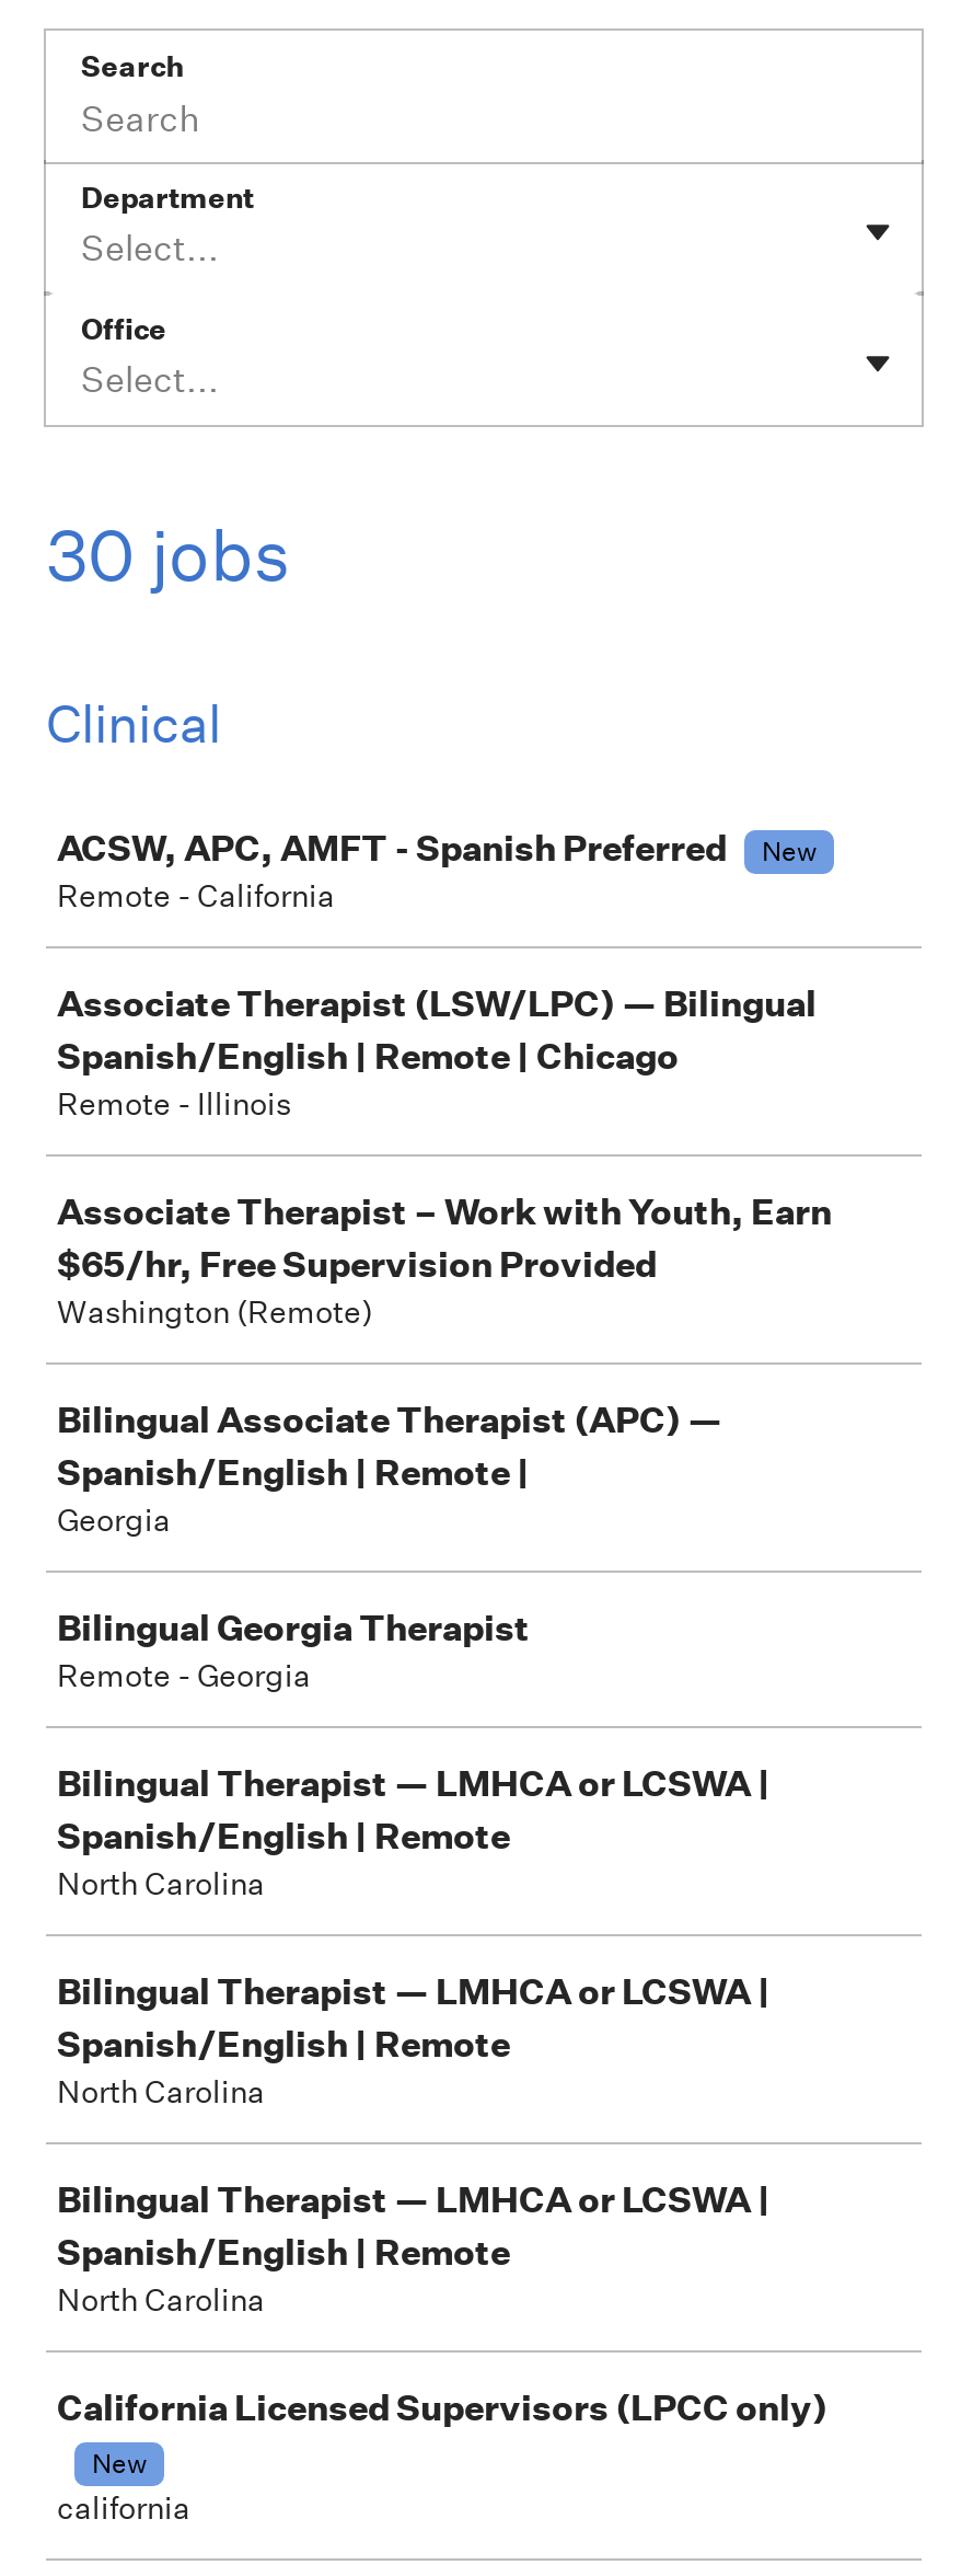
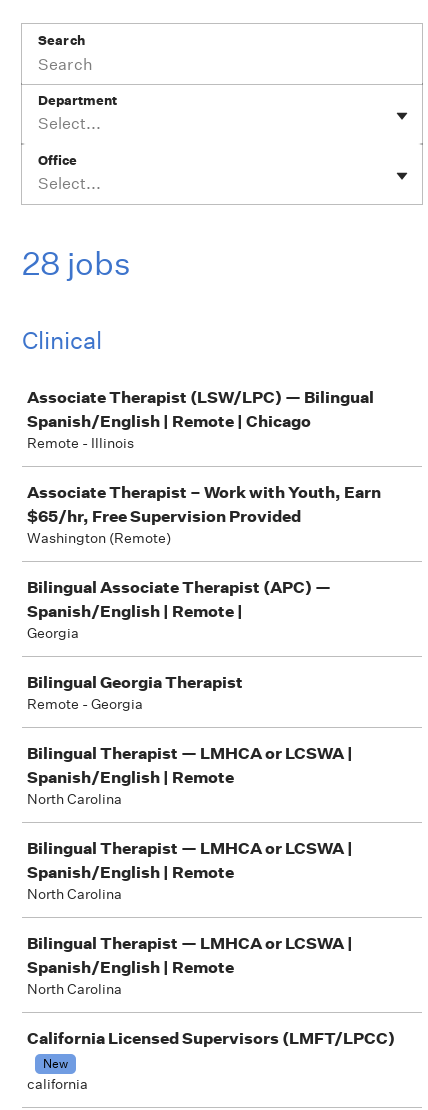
[46,513,291,598] 30 jobs -> [22,244,131,283] 28 jobs
[57,826,817,916] ACSW, APC, AMFT - Spanish Preferred | New | Remote - California -> none
[57,2385,827,2429] California Licensed Supervisors (LPCC only) -> [27,1028,395,1048] California Licensed Supervisors (LMFT/LPCC)

